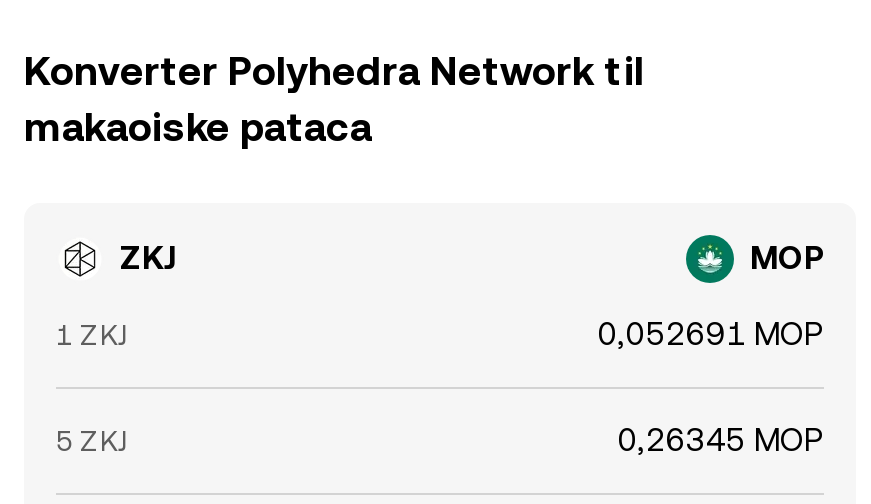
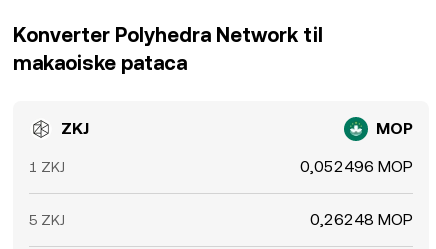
[598,315,824,353] 0,052691 MOP -> [300,157,413,176] 0,052496 MOP
[618,421,824,459] 0,26345 MOP -> [310,210,413,229] 0,26248 MOP

